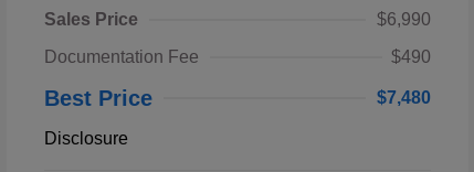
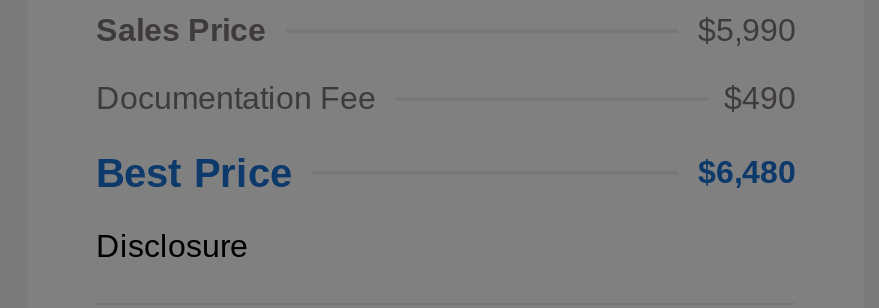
[377,9,431,28] $6,990 -> [698,13,796,47] $5,990
[377,88,431,107] $7,480 -> [698,155,796,189] $6,480

